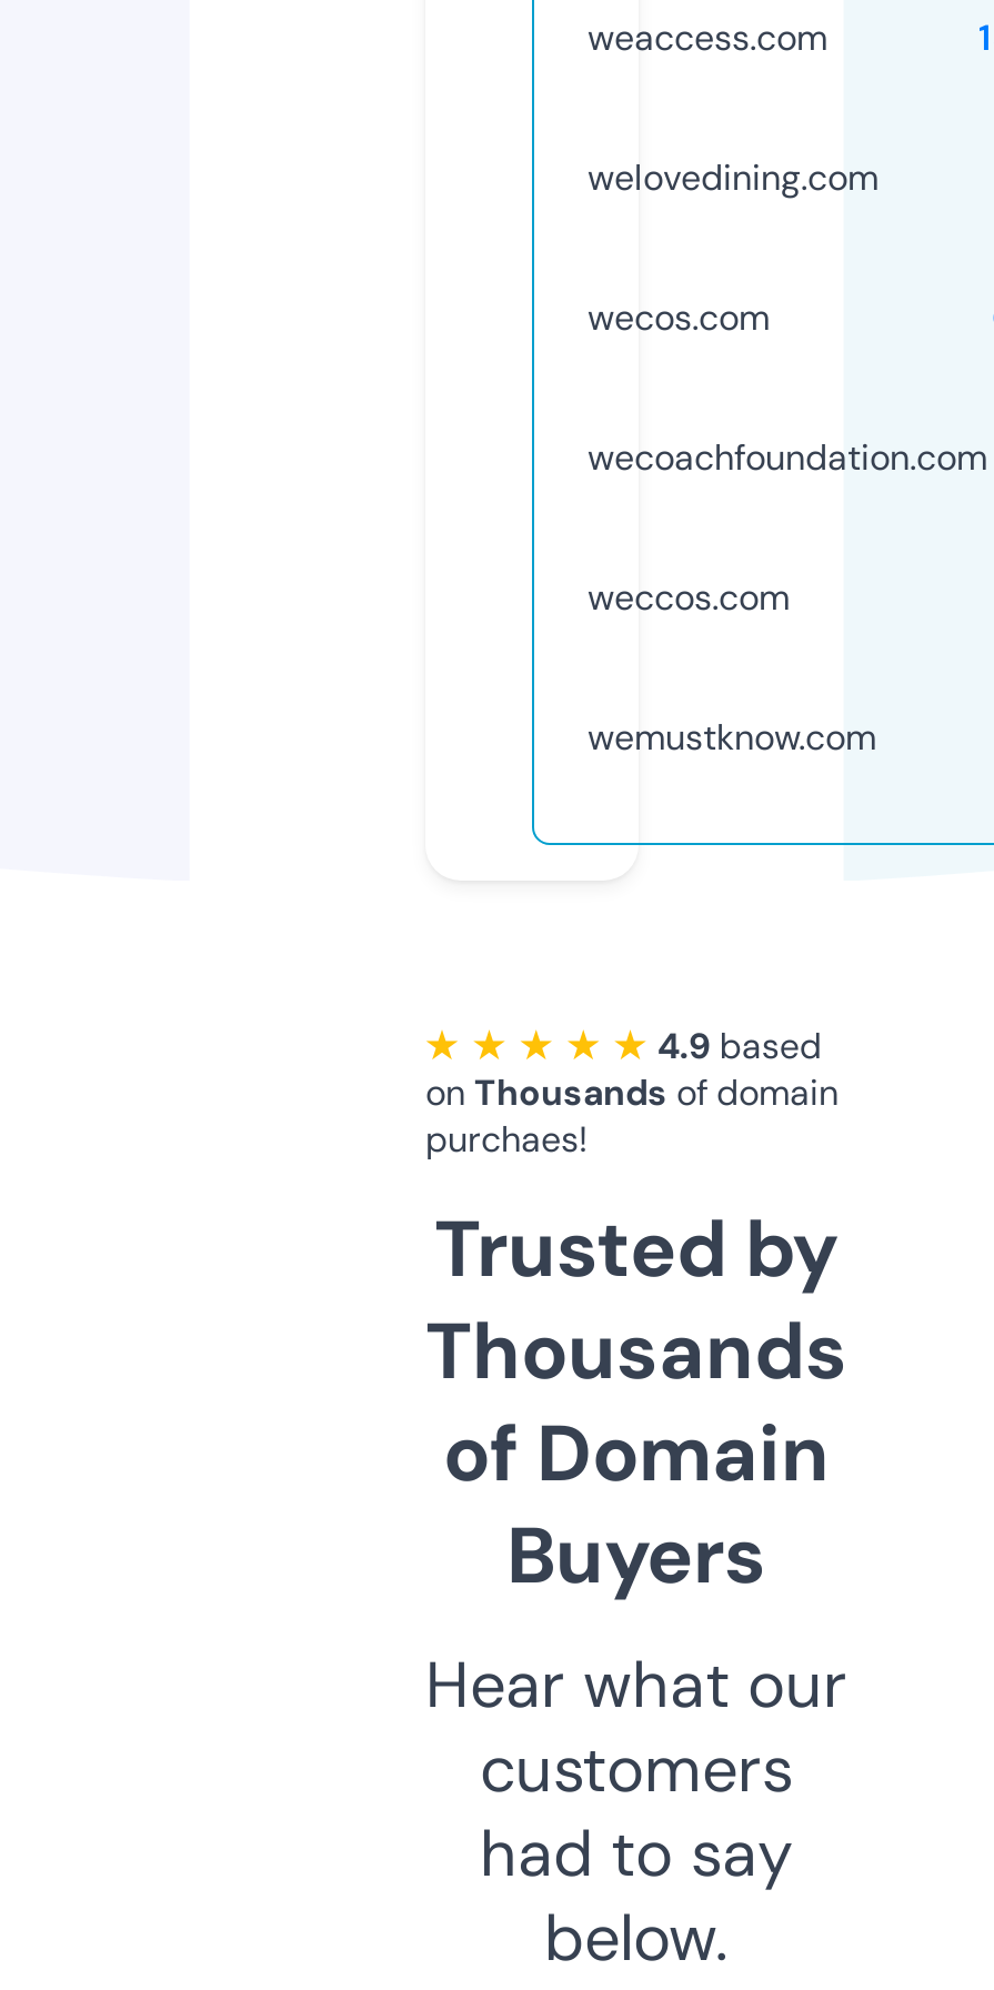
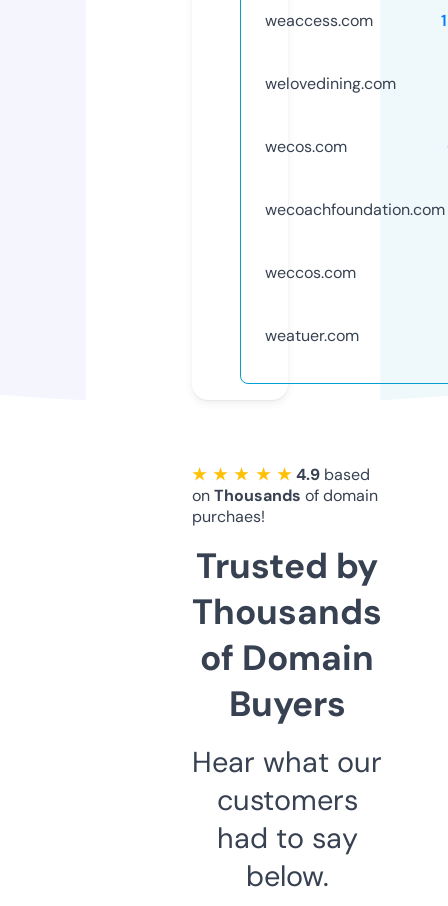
[588,714,876,760] wemustknow.com -> [265,325,359,346] weatuer.com

